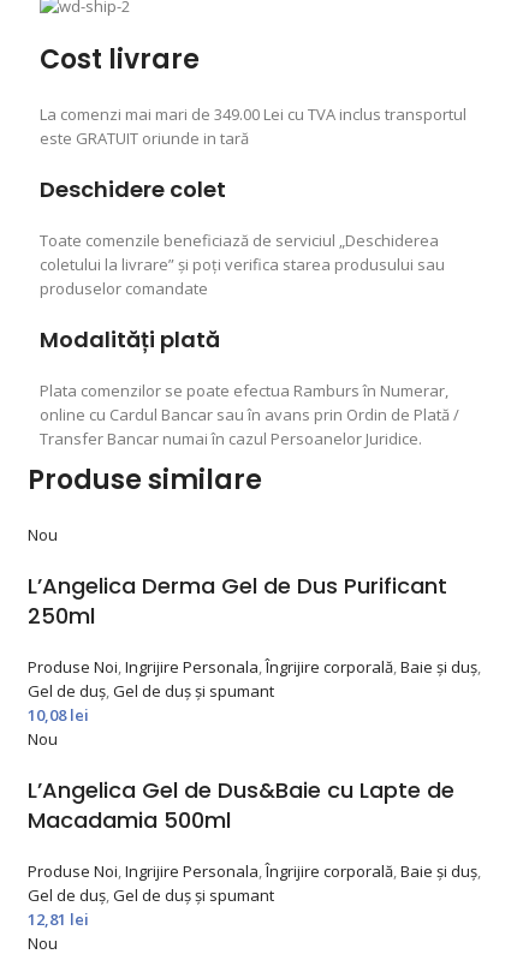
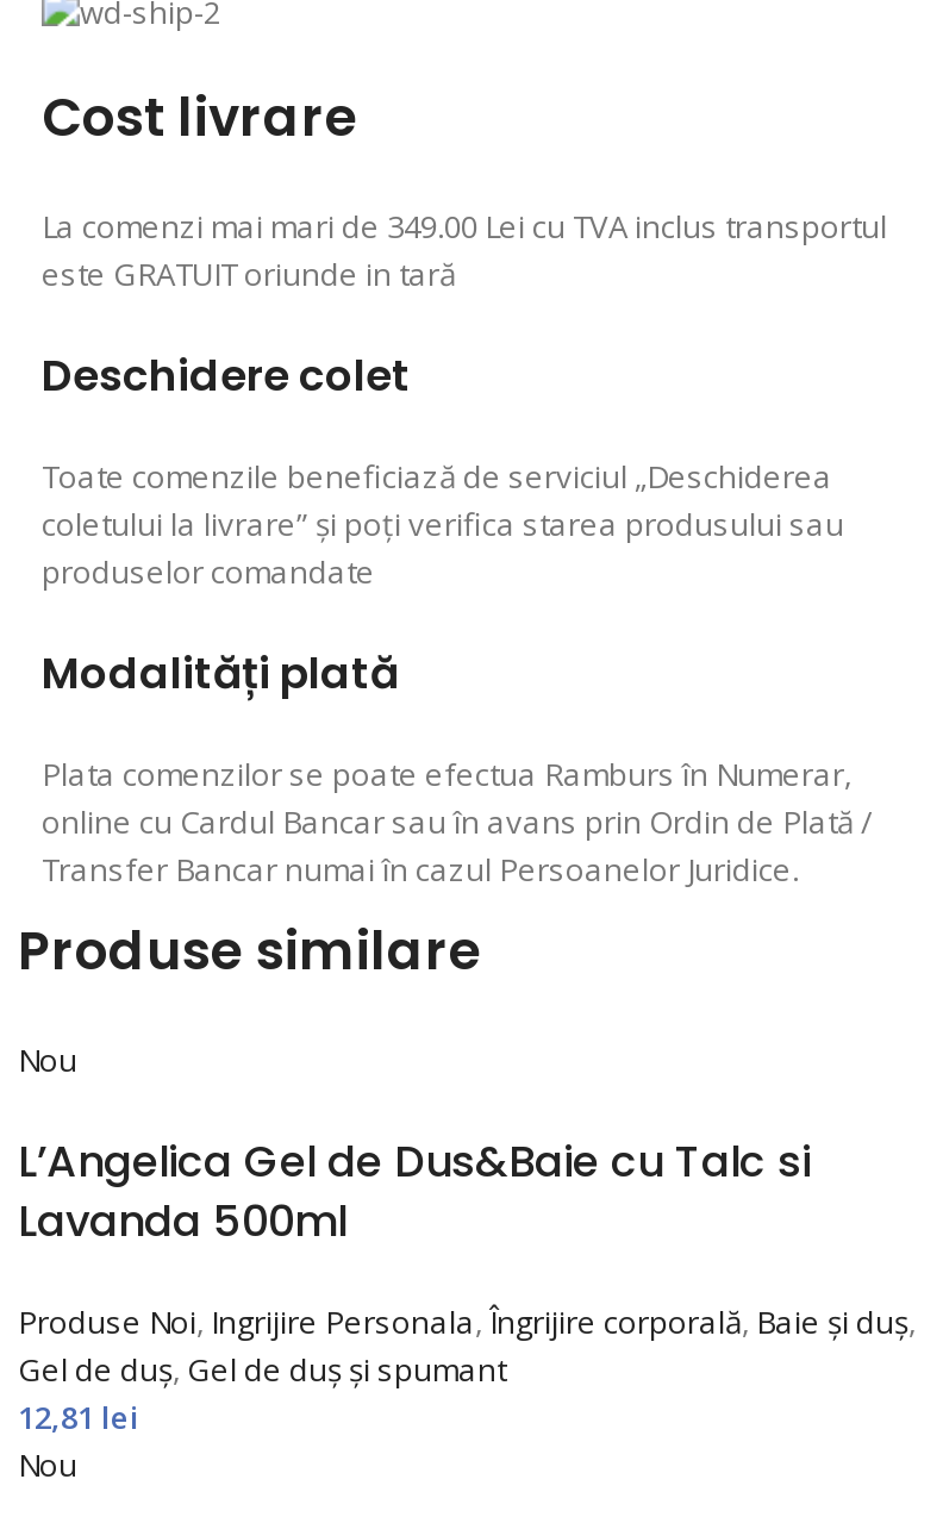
[28,571,481,835] L’Angelica Derma Gel de Dus Purificant | 250ml | Produse Noi, Ingrijire Personala, Îngrijire corporală, Baie și duș, | Gel de duș, Gel de duș și spumant | 10,08lei | Nou | L’Angelica Gel de Dus&Baie cu Lapte de | Macadamia 500ml -> [18,1131,811,1250] L’Angelica Gel de Dus&Baie cu Talc si | Lavanda 500ml

